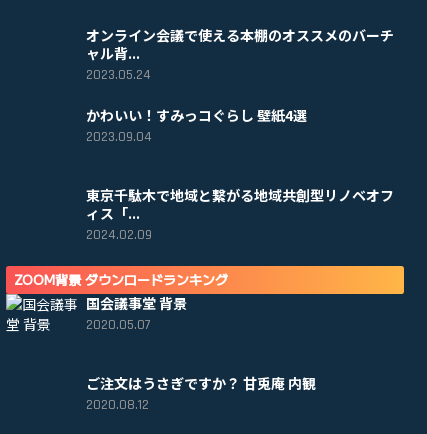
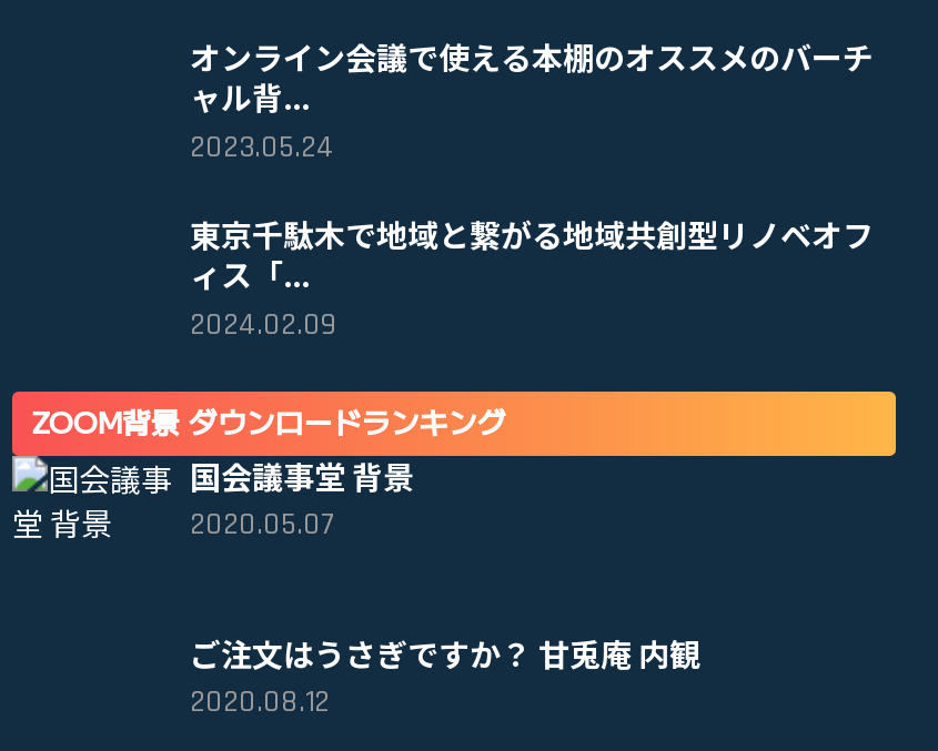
[86,105,307,146] かわいい！すみっコぐらし 壁紙4選 | 2023.09.04 -> none

